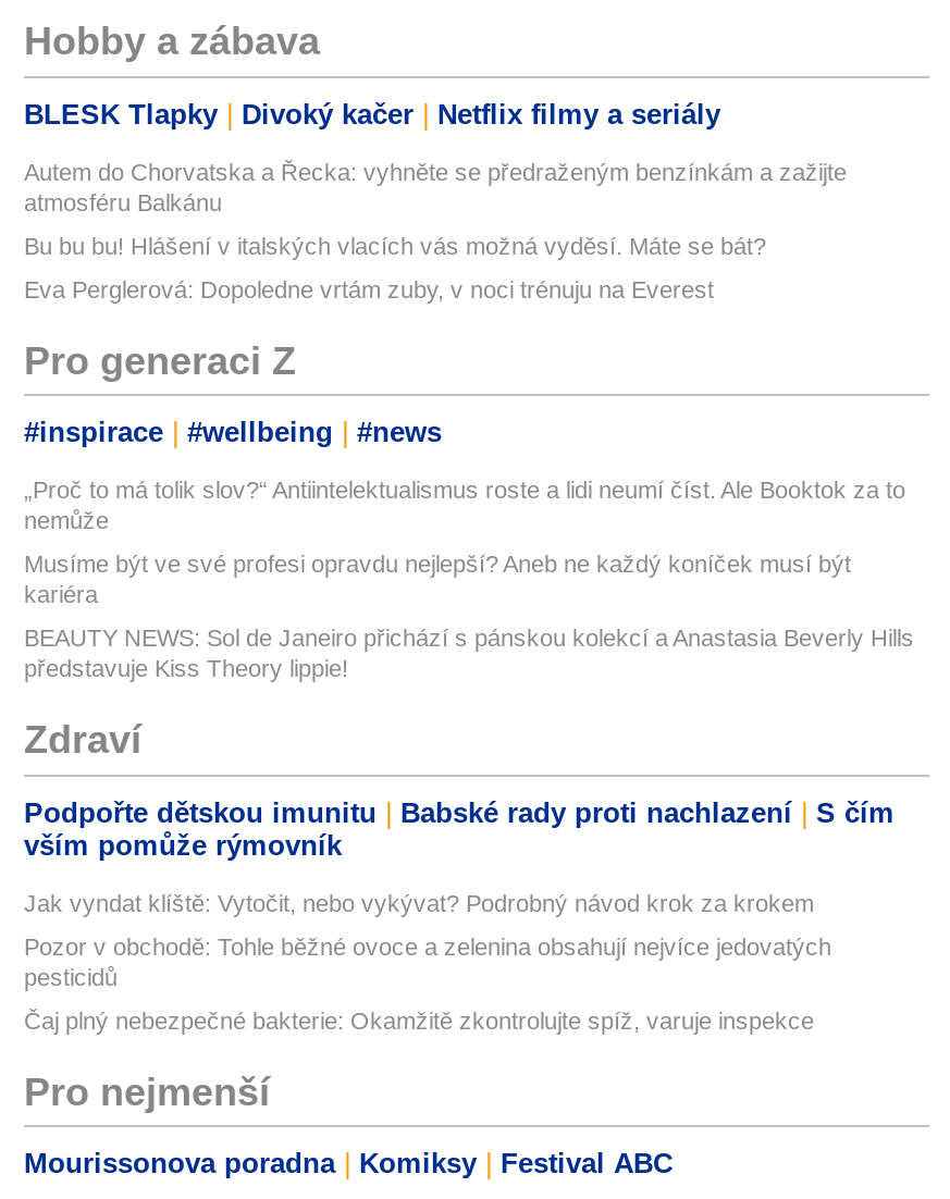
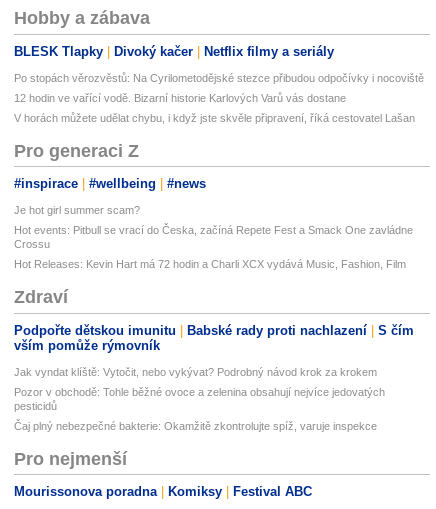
[24,158,847,215] Autem do Chorvatska a Řecka: vyhněte se předraženým benzínkám a zažijte | atmosféru Balkánu -> [14,72,424,84] Po stopách věrozvěstů: Na Cyrilometodějské stezce přibudou odpočívky i nocoviště
[24,232,766,259] Bu bu bu! Hlášení v italských vlacích vás možná vyděsí. Máte se bát? -> [14,92,346,104] 12 hodin ve vařící vodě. Bizarní historie Karlových Varů vás dostane
[24,276,714,302] Eva Perglerová: Dopoledne vrtám zuby, v noci trénuju na Everest -> [14,112,415,124] V horách můžete udělat chybu, i když jste skvěle připravení, říká cestovatel Lašan
[24,477,905,534] „Proč to má tolik slov?“ Antiintelektualismus roste a lidi neumí číst. Ale Booktok za to | nemůže -> [14,204,140,216] Je hot girl summer scam?
[24,551,851,608] Musíme být ve své profesi opravdu nejlepší? Aneb ne každý koníček musí být | kariéra -> [14,224,413,250] Hot events: Pitbull se vrací do Česka, začíná Repete Fest a Smack One zavládne | Crossu
[24,625,914,682] BEAUTY NEWS: Sol de Janeiro přichází s pánskou kolekcí a Anastasia Beverly Hills | představuje Kiss Theory lippie! -> [14,258,406,270] Hot Releases: Kevin Hart má 72 hodin a Charli XCX vydává Music, Fashion, Film

